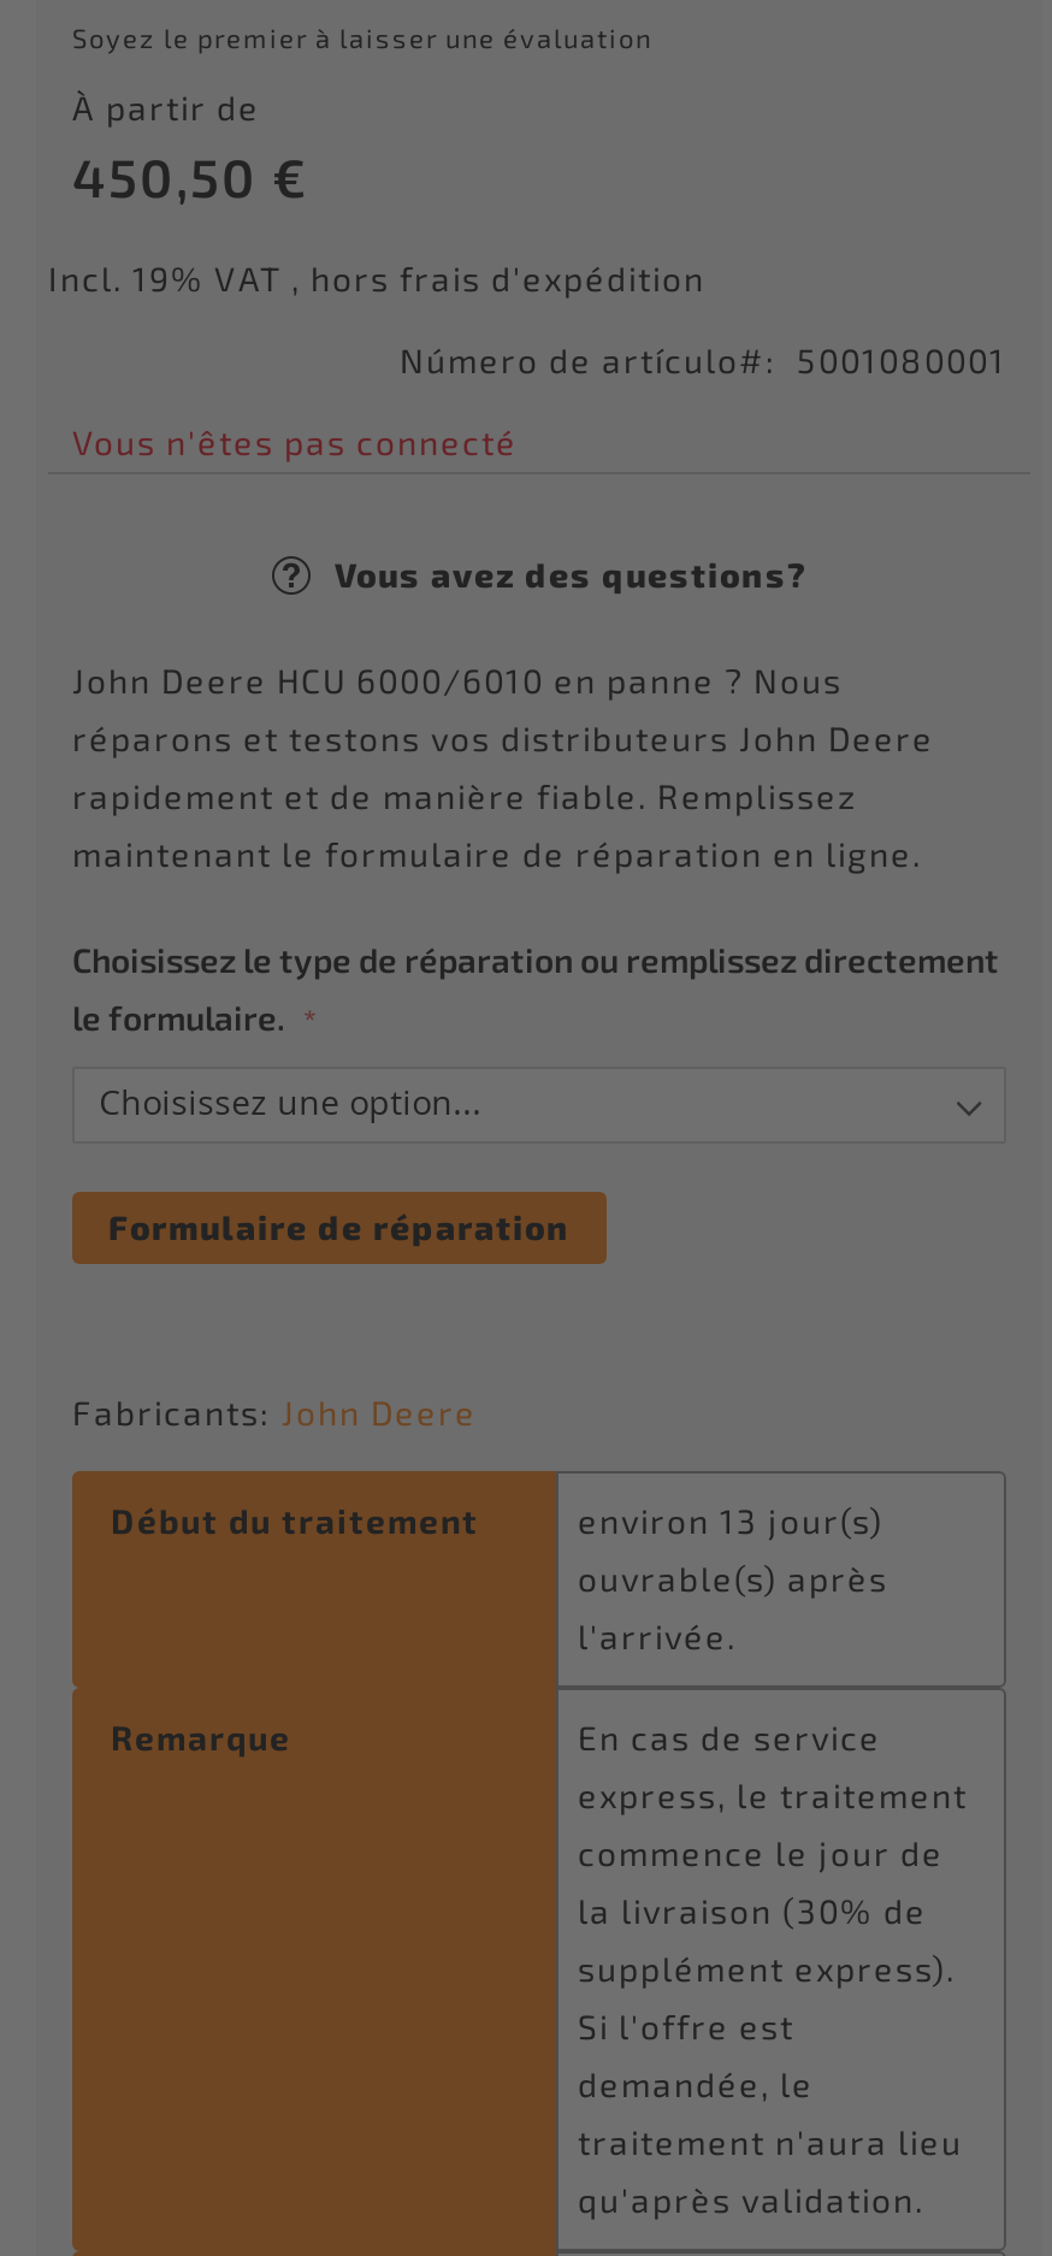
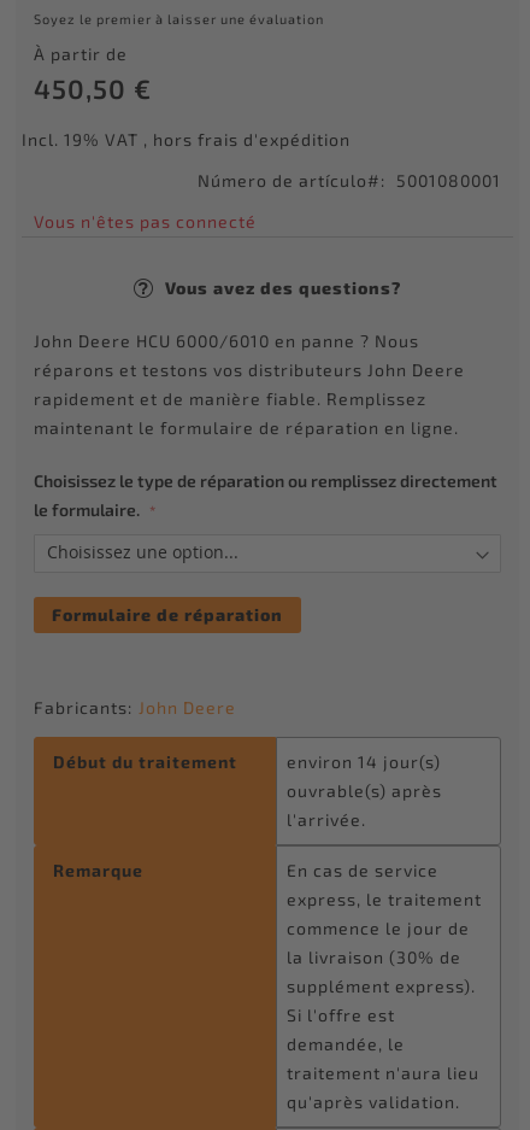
[578,1499,883,1540] environ 13 jour(s) -> [287,751,441,771] environ 14 jour(s)

